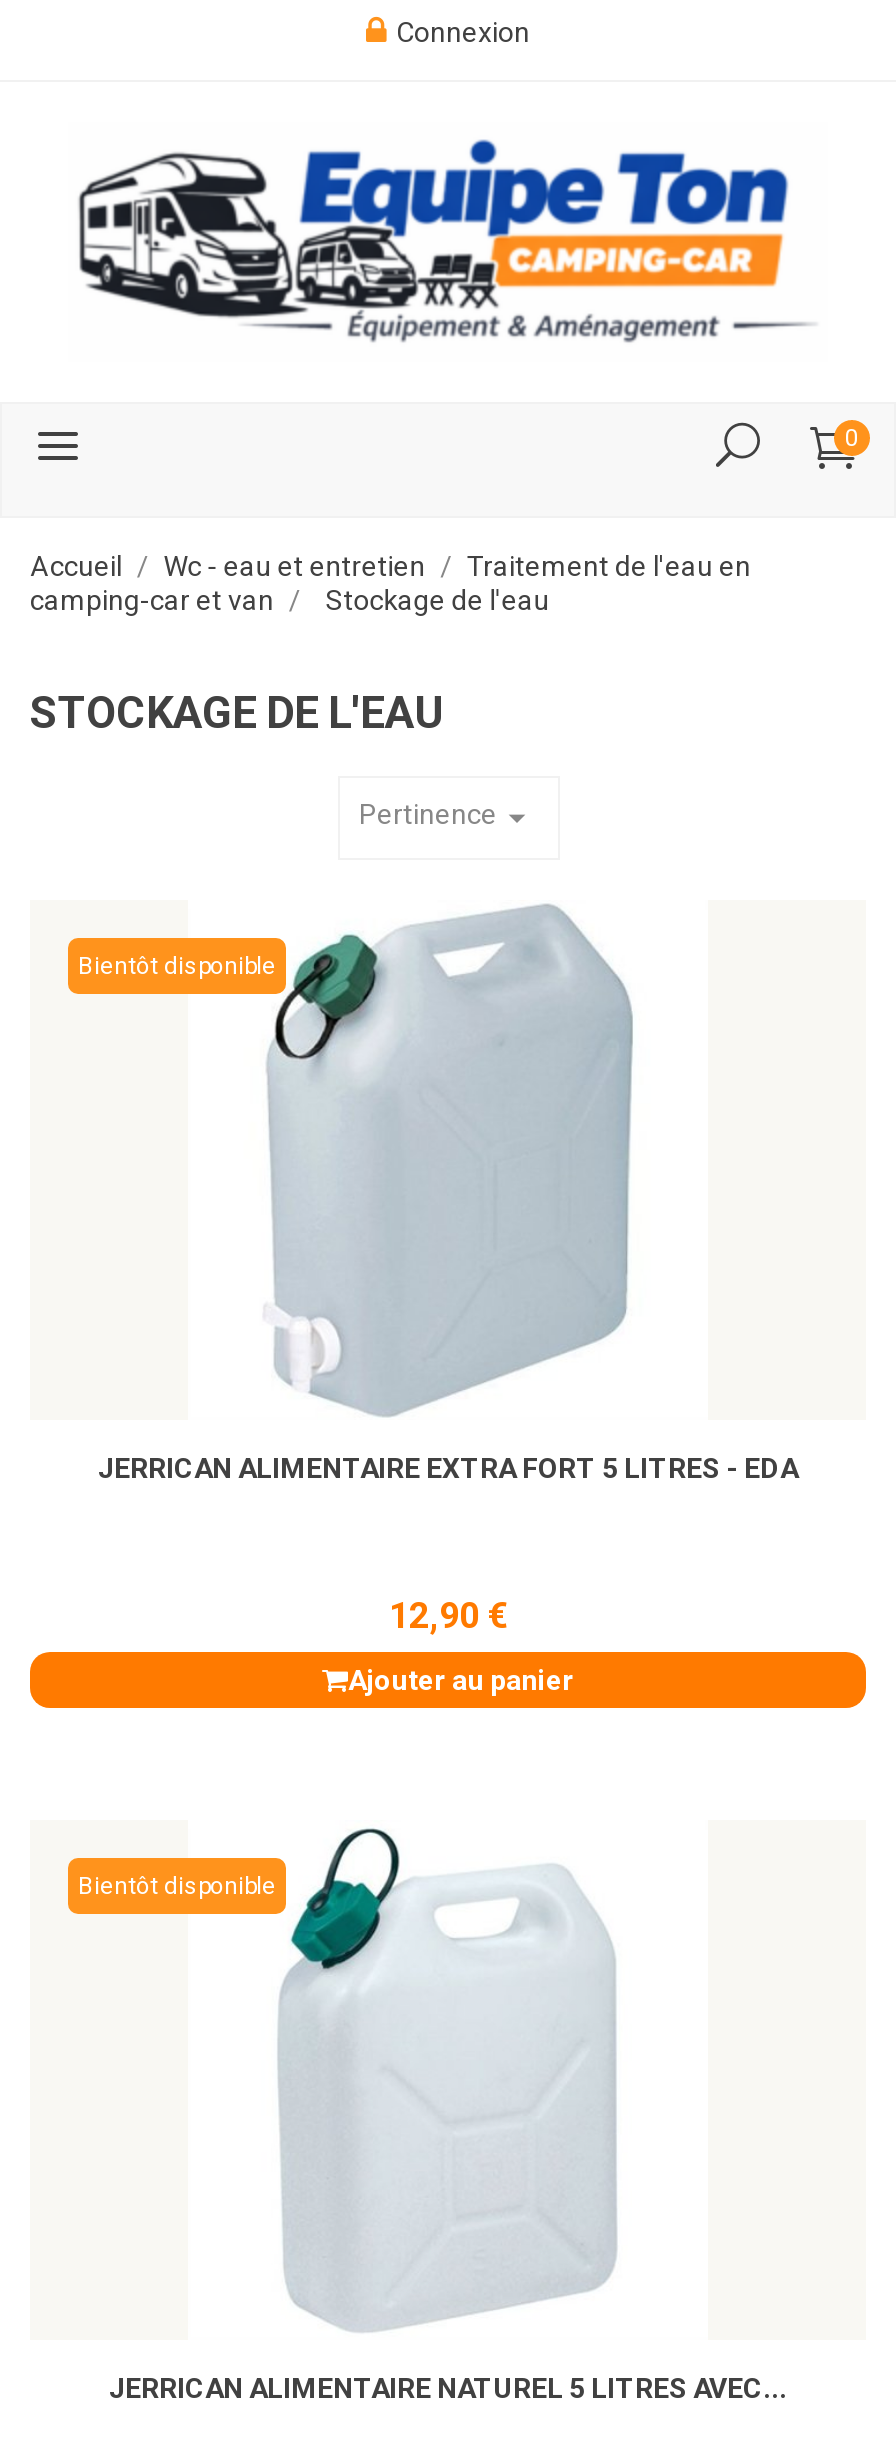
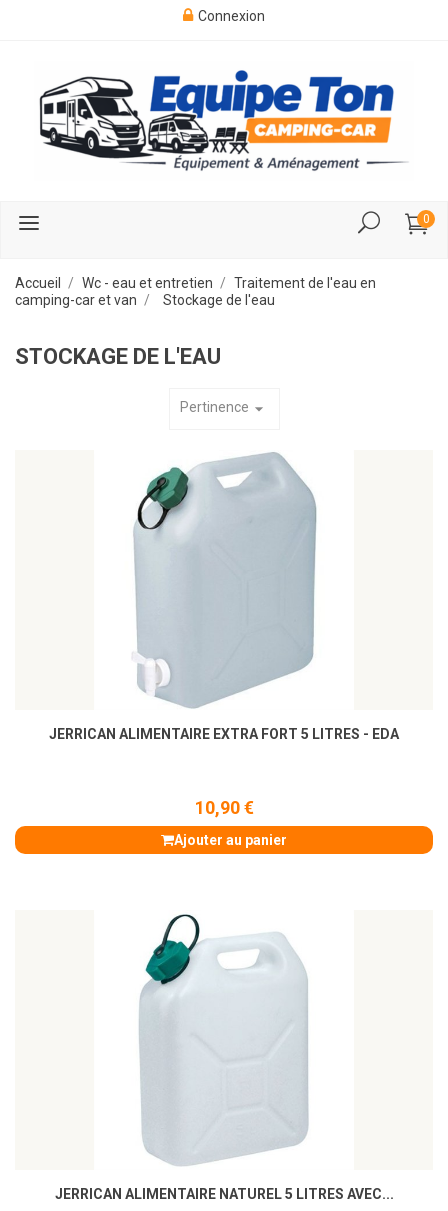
[78,952,276,980] Bientôt disponible -> none
[389,1594,507,1636] 12,90 € -> [194,797,253,818] 10,90 €
[78,1872,276,1900] Bientôt disponible -> none

